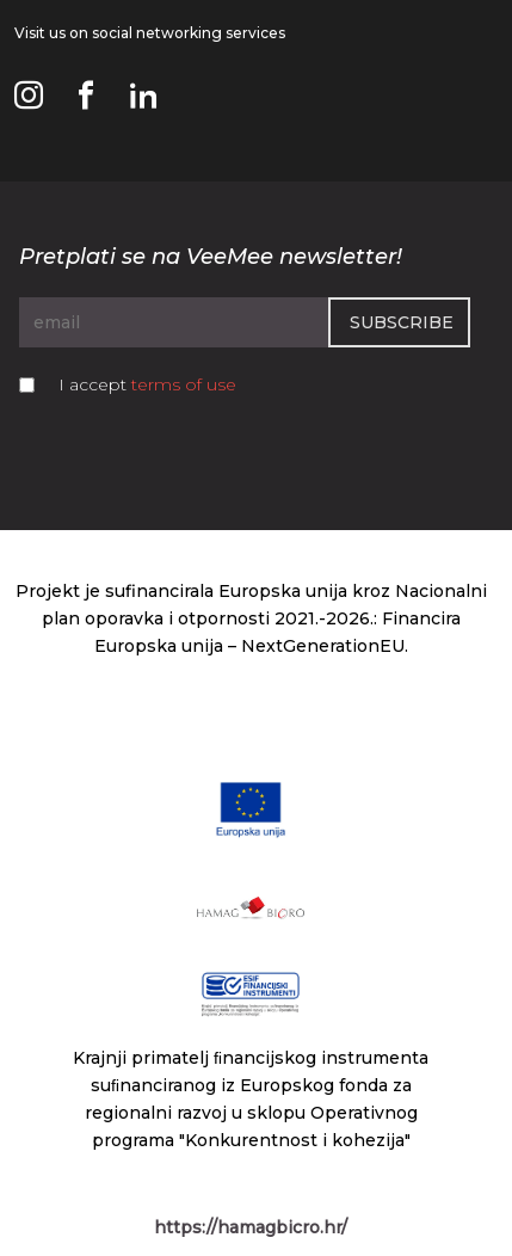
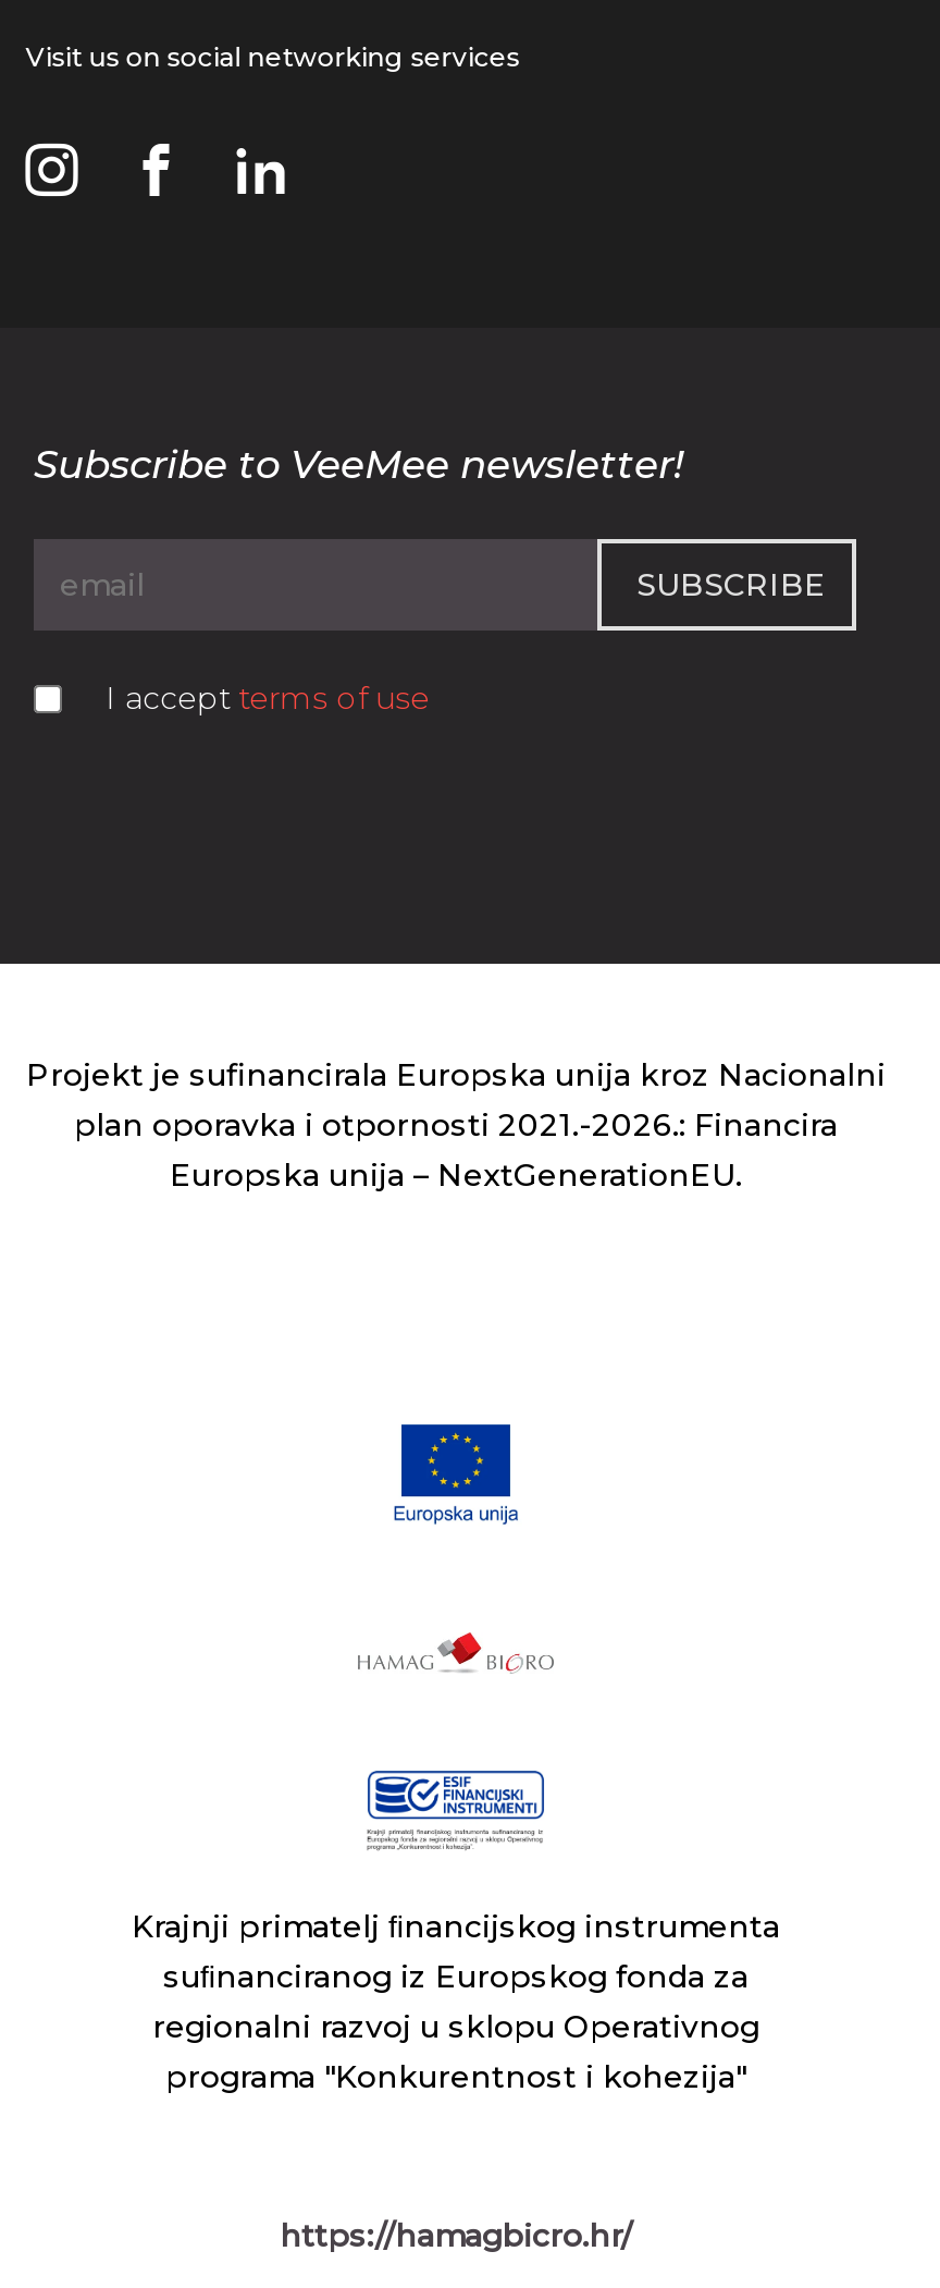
[19,244,402,270] Pretplati se na VeeMee newsletter! -> [34,441,684,489] Subscribe to VeeMee newsletter!

